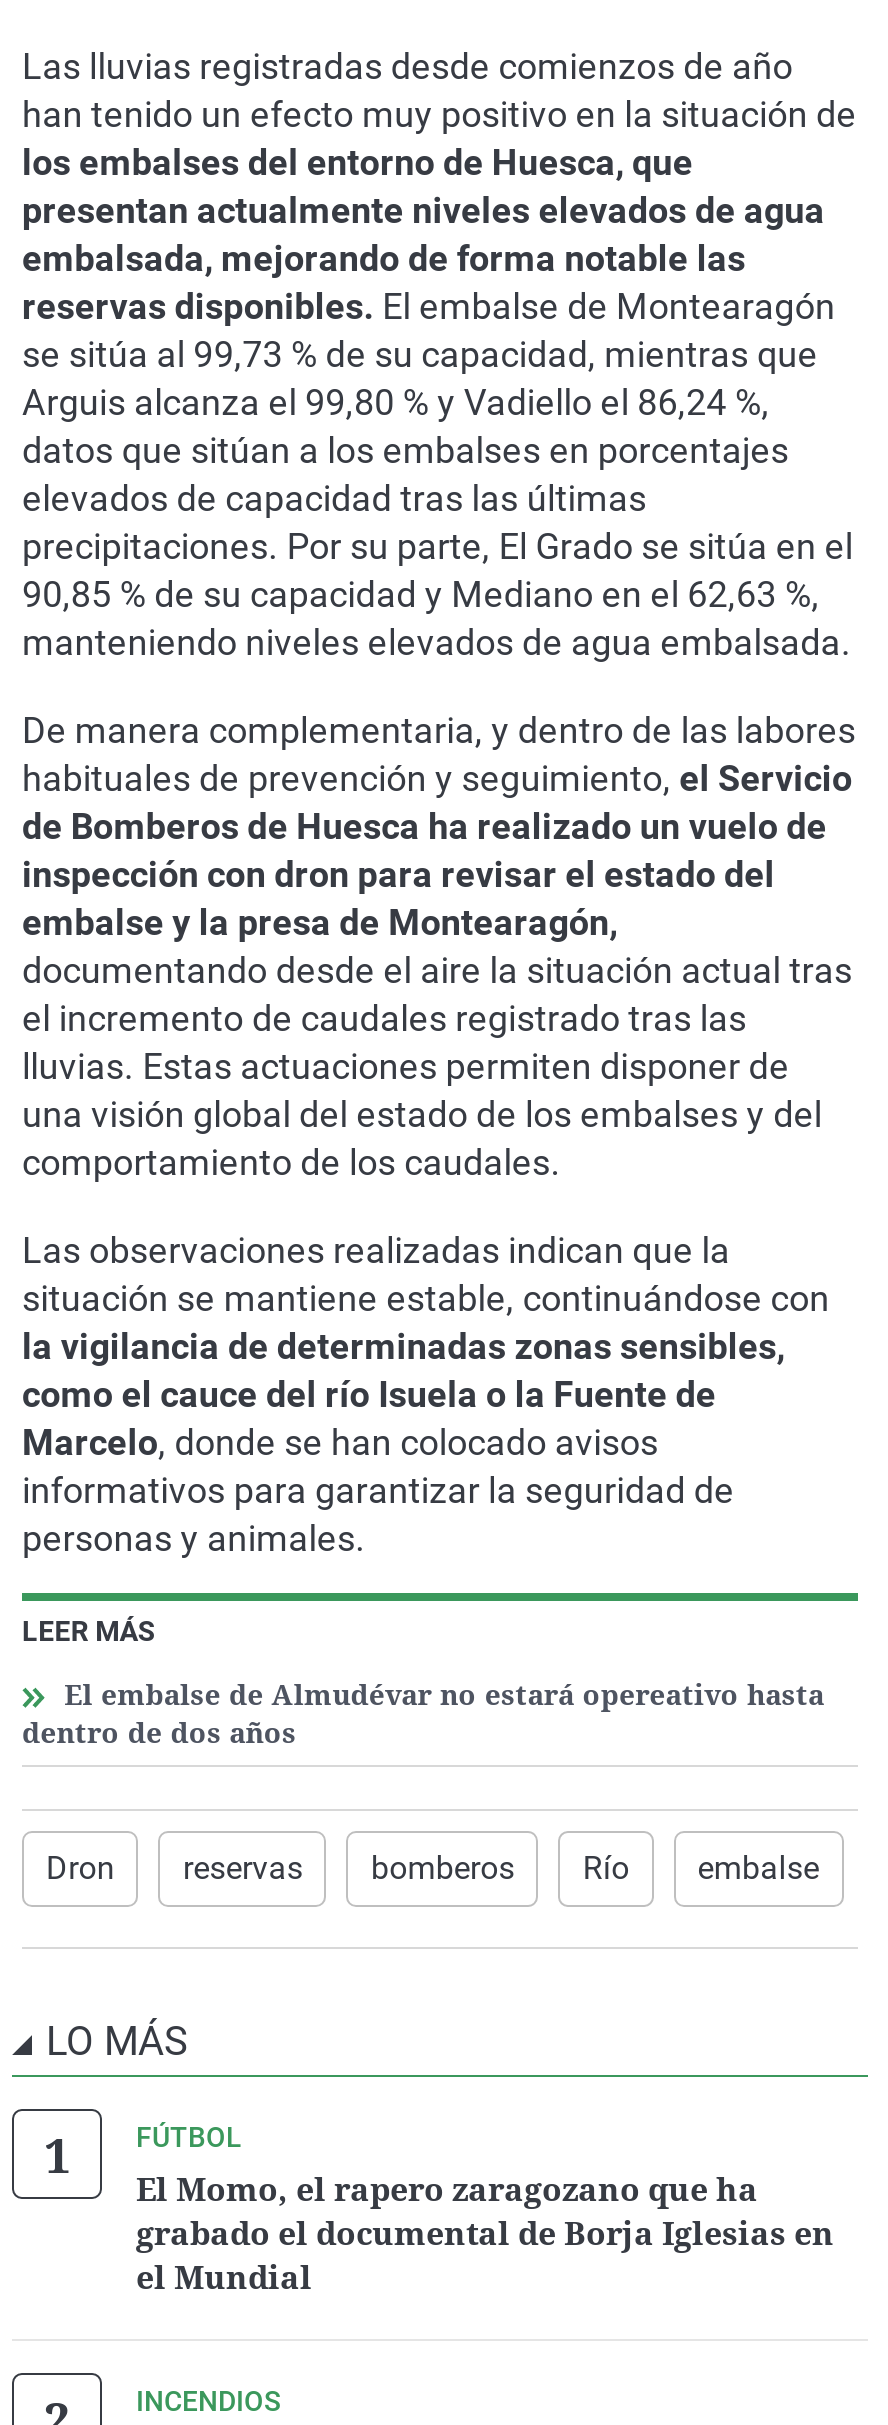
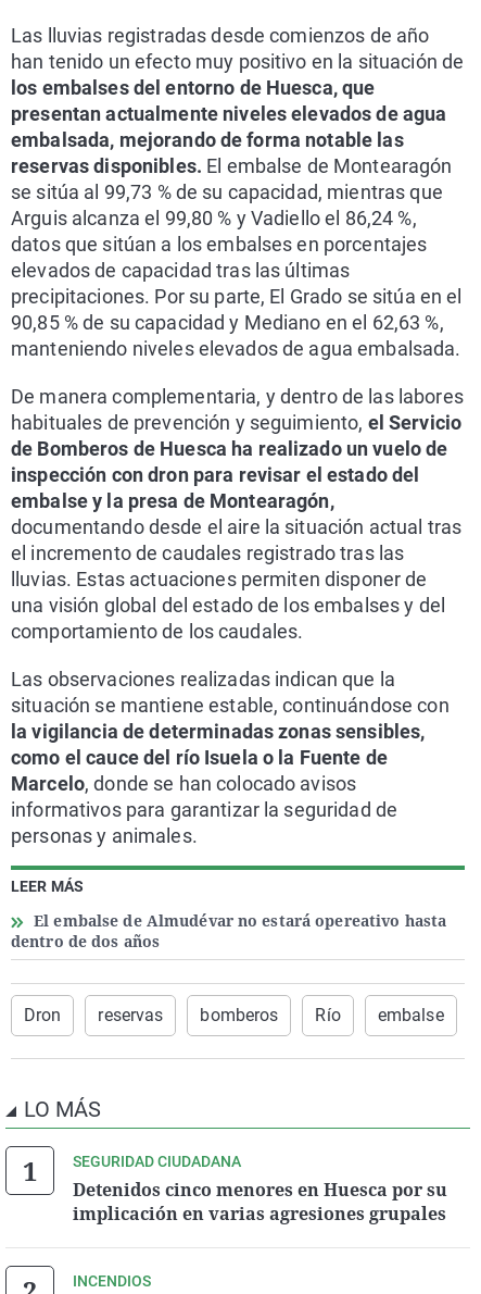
[136,2121,834,2299] FÚTBOL | El Momo, el rapero zaragozano que ha | grabado el documental de Borja Iglesias en | el Mundial -> [73,1153,447,1225] SEGURIDAD CIUDADANA | Detenidos cinco menores en Huesca por su | implicación en varias agresiones grupales

